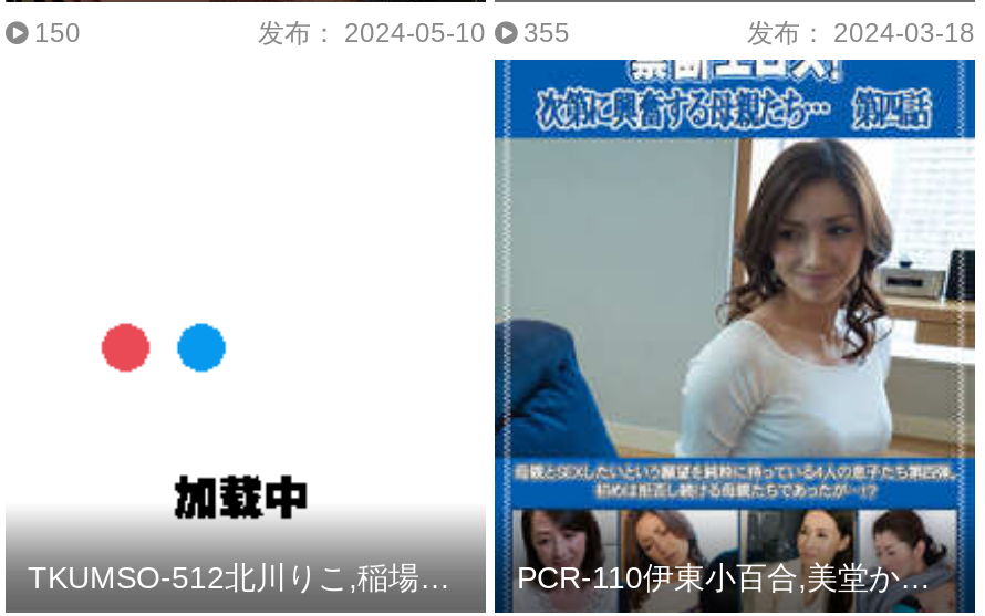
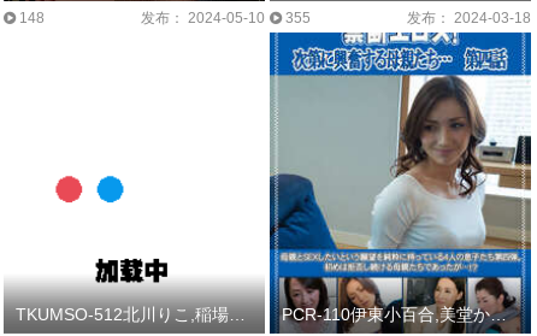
[28,18,81,49] 150 -> [16,10,45,26] 148

